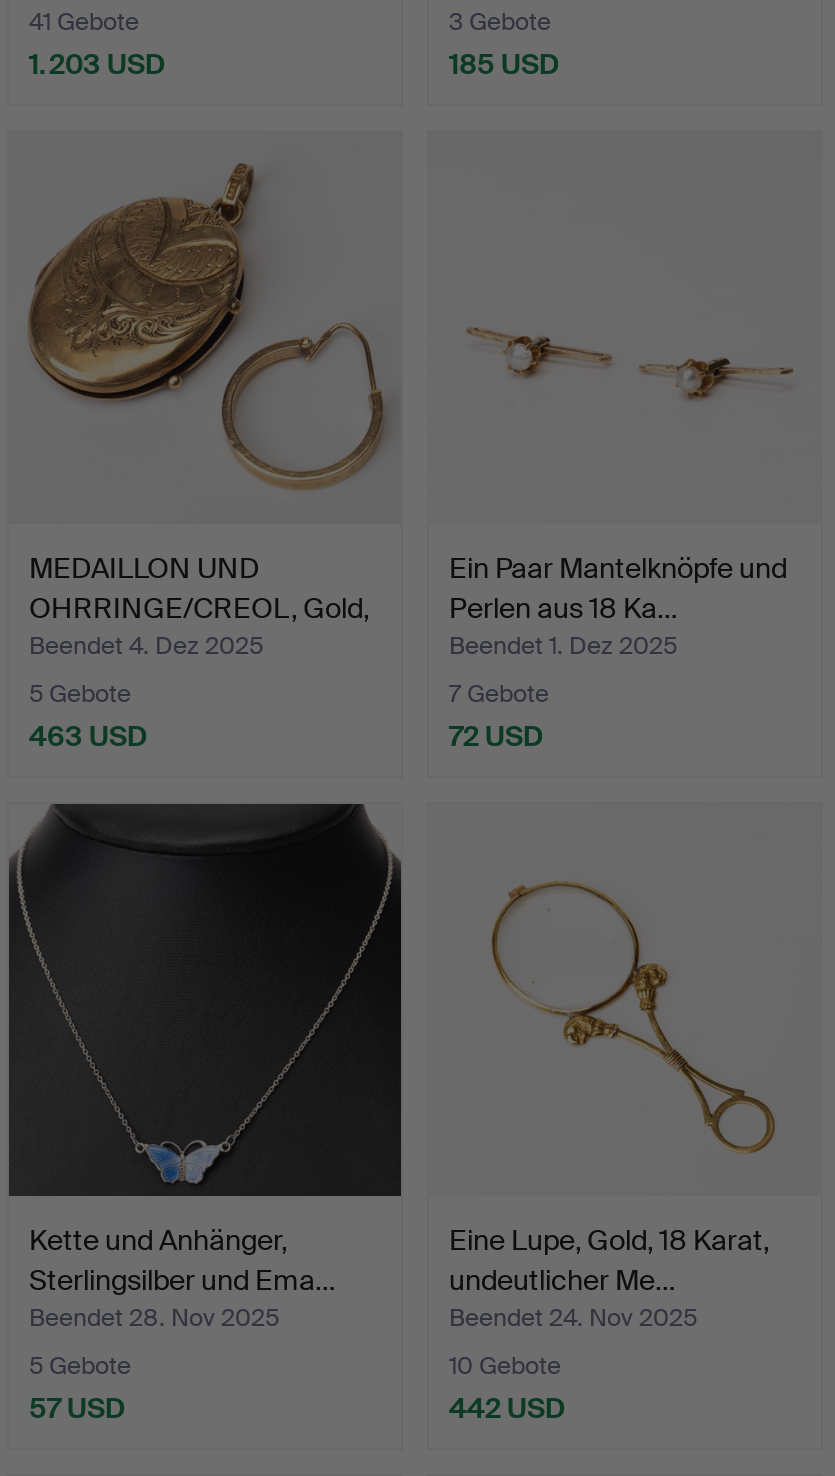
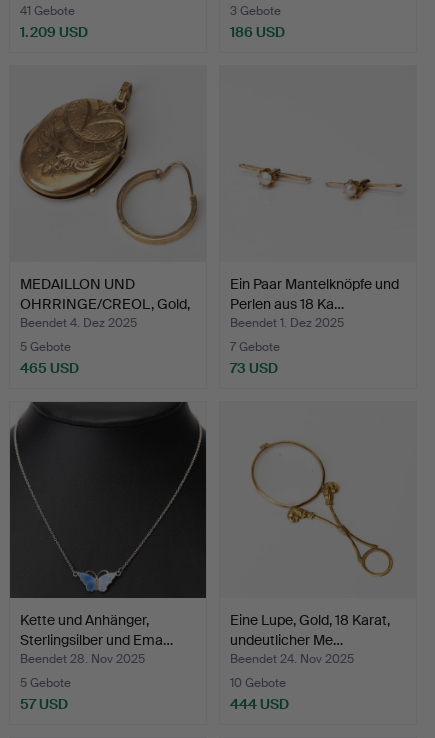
[29,46,165,82] 1.203 USD -> [20,23,88,41] 1.209 USD
[449,46,559,82] 185 USD -> [230,23,285,41] 186 USD
[29,718,147,754] 463 USD -> [20,359,79,377] 465 USD
[449,718,543,754] 72 USD -> [230,359,278,377] 73 USD
[449,1390,565,1426] 442 USD -> [230,695,289,713] 444 USD

